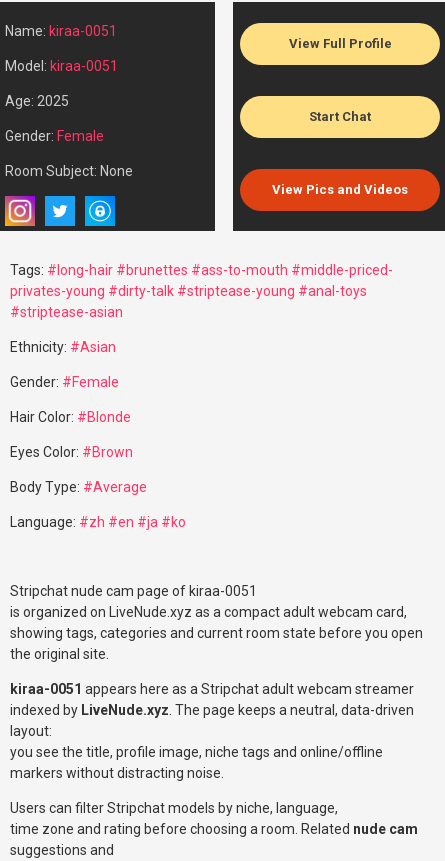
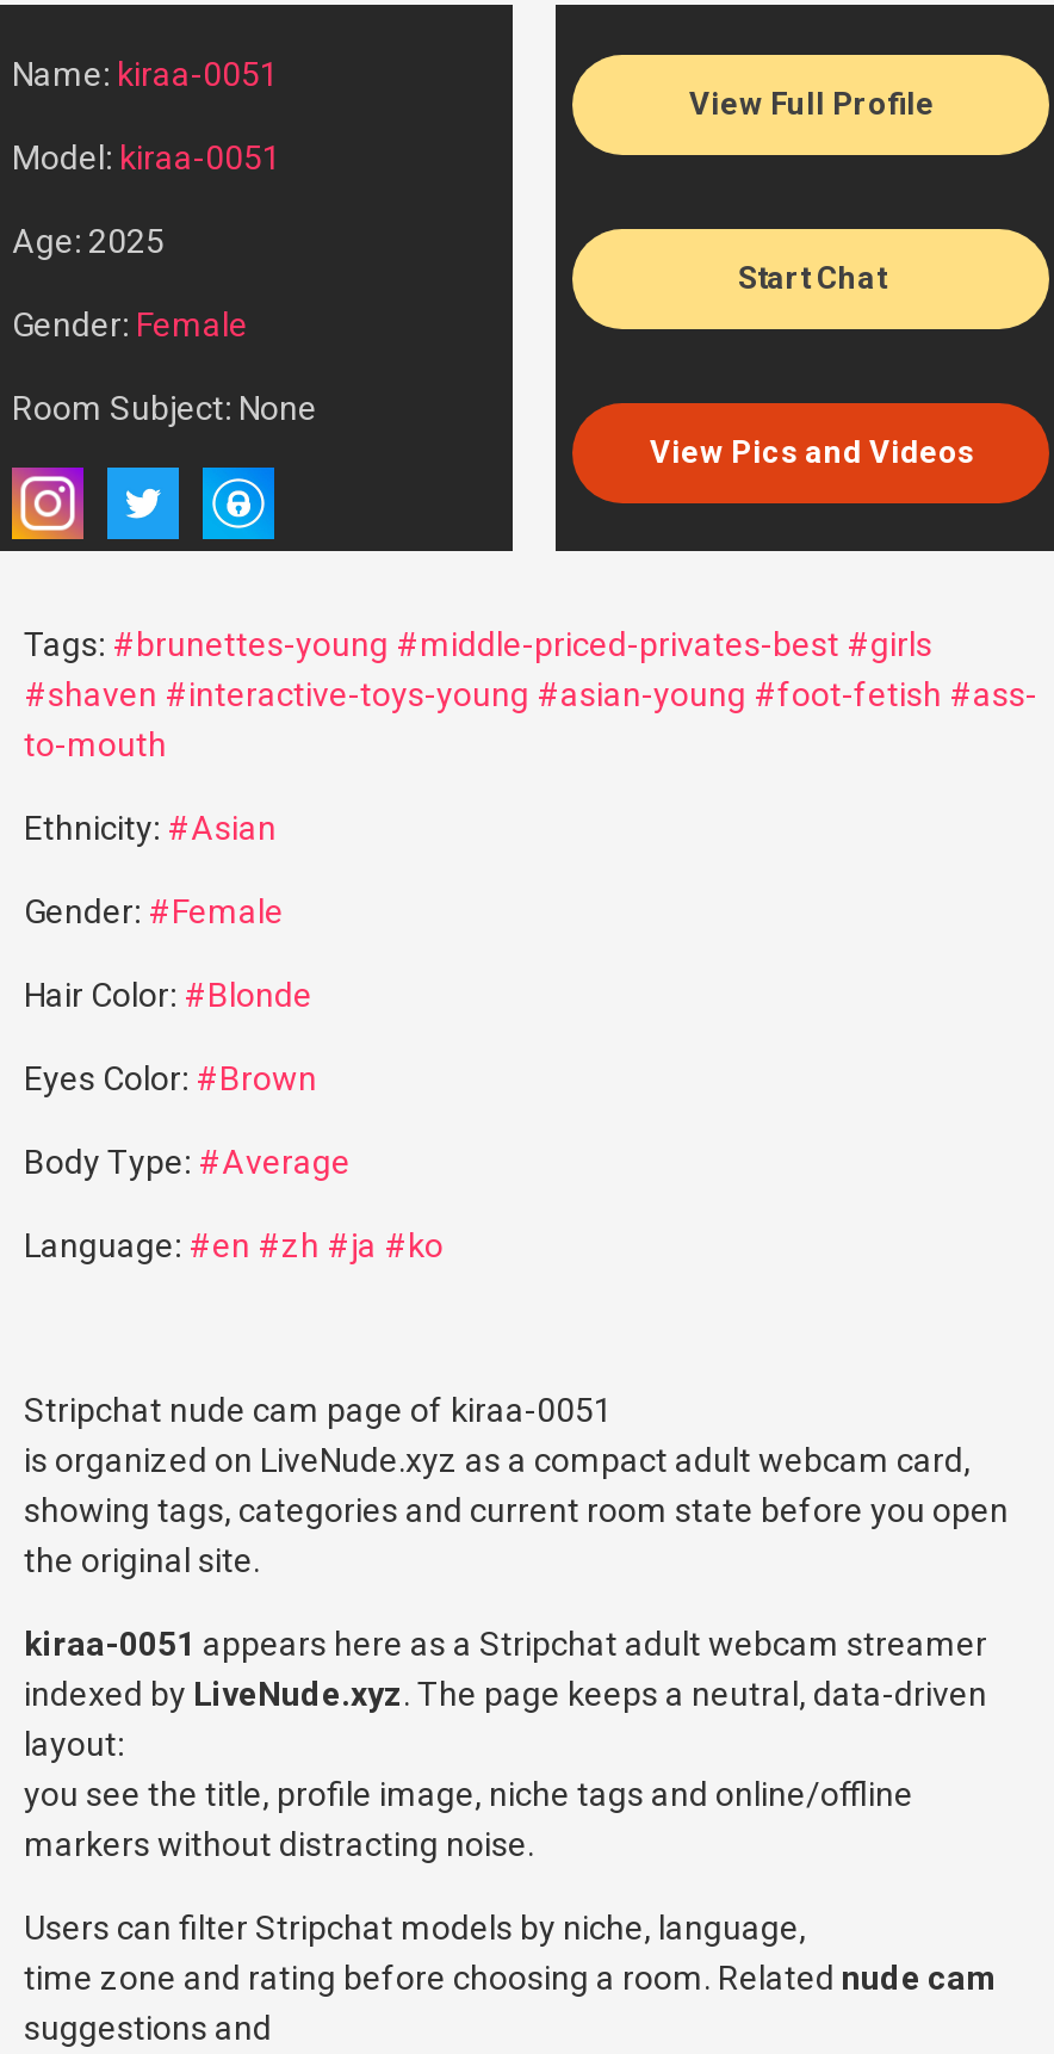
[10,262,393,320] Tags: #long-hair #brunettes #ass-to-mouth #middle-priced- | privates-young #dirty-talk #striptease-young #anal-toys | #striptease-asian -> [24,626,1037,764] Tags: #brunettes-young #middle-priced-privates-best #girls | #shaven #interactive-toys-young #asian-young #foot-fetish #ass- | to-mouth
[10,514,186,530] Language: #zh #en #ja #ko -> [24,1227,444,1265] Language: #en #zh #ja #ko

